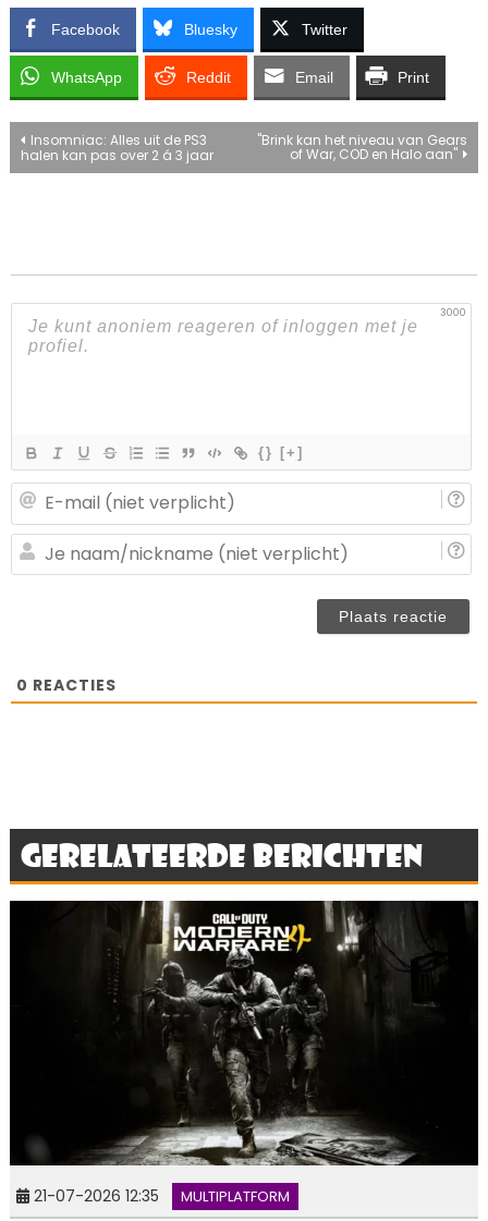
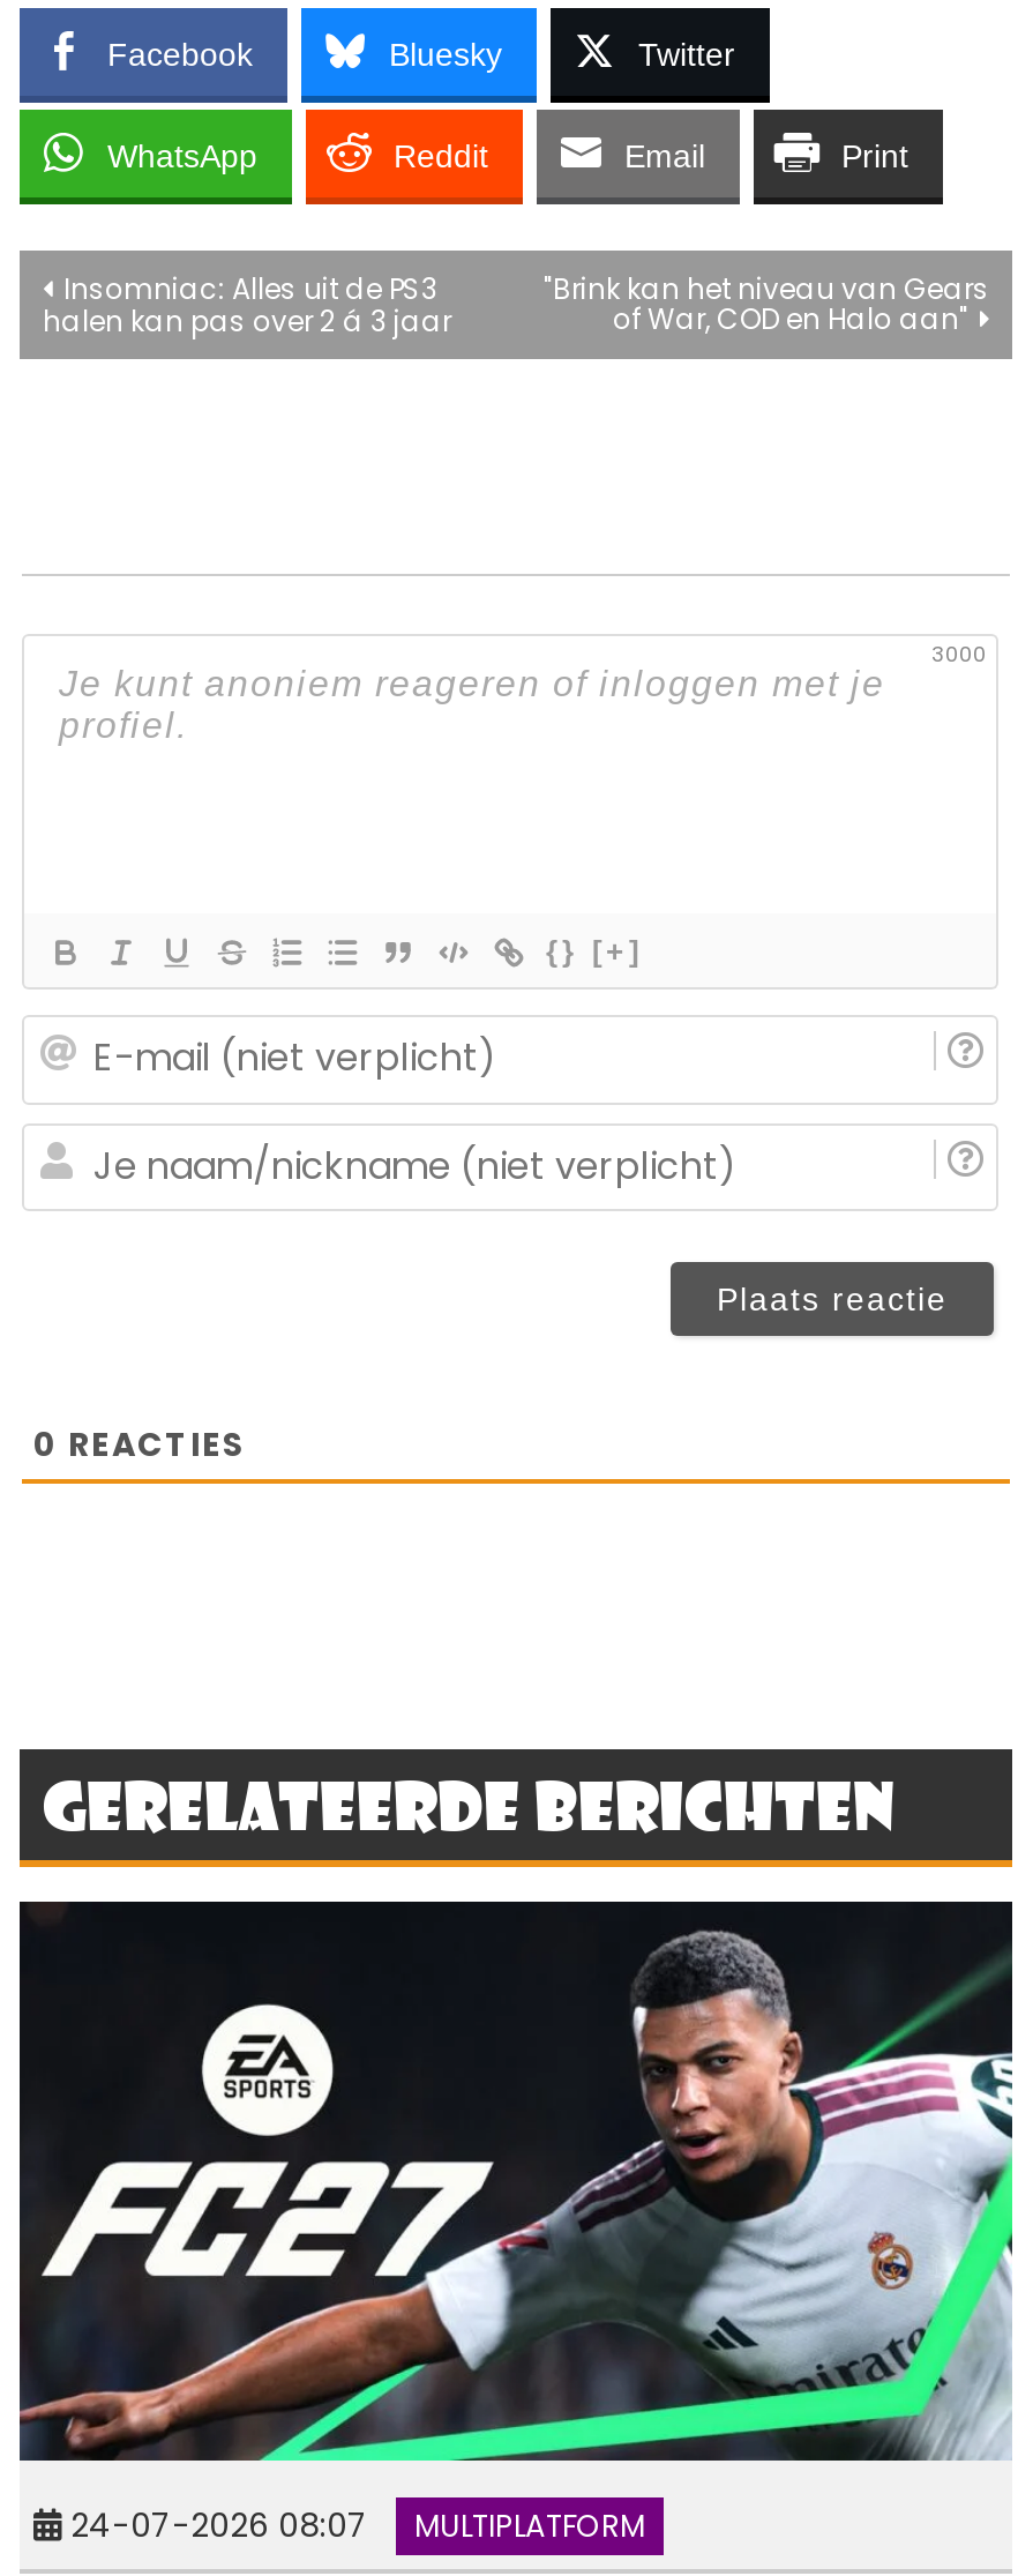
[9,900,479,1207] [image] | 21-07-2026 12:35 MULTIPLATFORM -> [17,1899,1015,2549] [image] | 24-07-2026 08:07 MULTIPLATFORM

